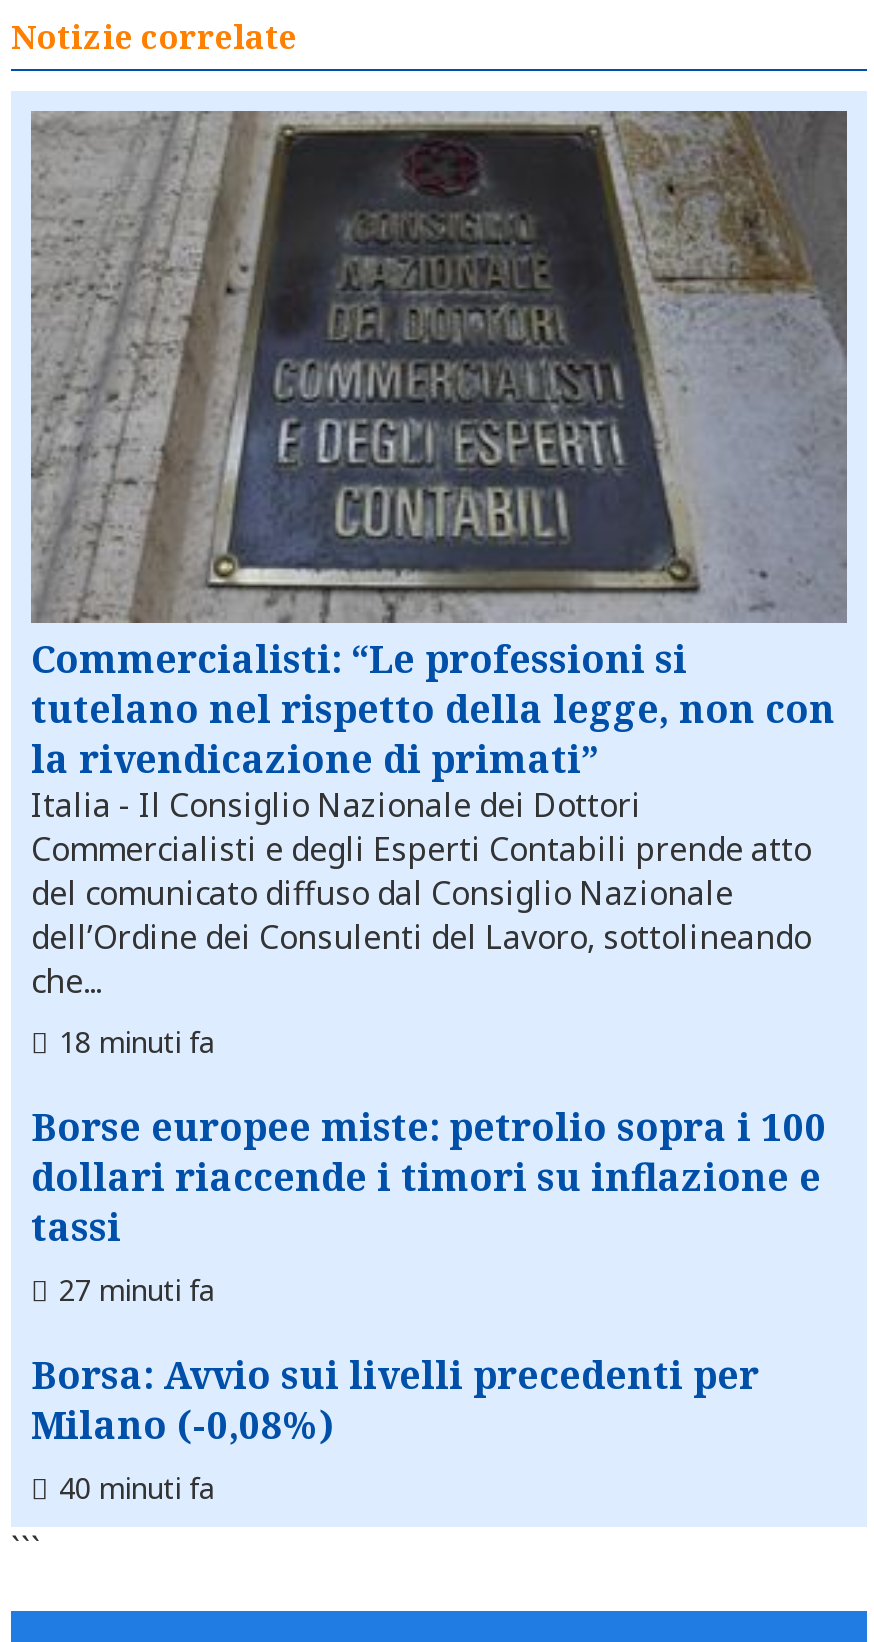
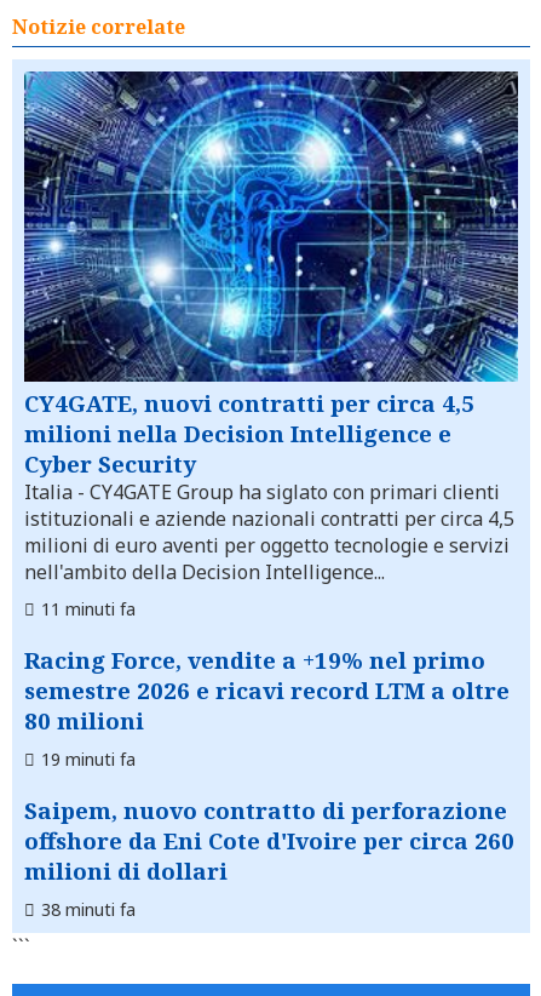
[29,109,849,1002] [image] | Commercialisti: “Le professioni si | tutelano nel rispetto della legge, non con | la rivendicazione di primati” | Italia - Il Consiglio Nazionale dei Dottori | Commercialisti e degli Esperti Contabili prende atto | del comunicato diffuso dal Consiglio Nazionale | dell’Ordine dei Consulenti del Lavoro, sottolineando | che... -> [23,70,519,585] [image] | CY4GATE, nuovi contratti per circa 4,5 | milioni nella Decision Intelligence e | Cyber Security | Italia - CY4GATE Group ha siglato con primari clienti | istituzionali e aziende nazionali contratti per circa 4,5 | milioni di euro aventi per oggetto tecnologie e servizi | nell'ambito della Decision Intelligence...
[59,1022,215,1060] 18 minuti fa -> [41,597,136,620] 11 minuti fa
[31,1100,827,1308] Borse europee miste: petrolio sopra i 100 | dollari riaccende i timori su inflazione e | tassi | 27 minuti fa -> [24,644,510,770] Racing Force, vendite a +19% nel primo | semestre 2026 e ricavi record LTM a oltre | 80 milioni | 19 minuti fa
[31,1348,759,1506] Borsa: Avvio sui livelli precedenti per | Milano (-0,08%) | 40 minuti fa -> [24,794,514,921] Saipem, nuovo contratto di perforazione | offshore da Eni Cote d'Ivoire per circa 260 | milioni di dollari | 38 minuti fa

